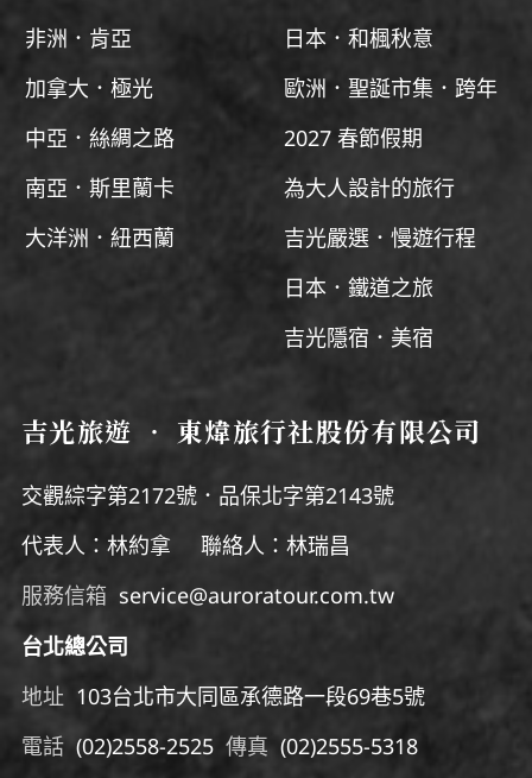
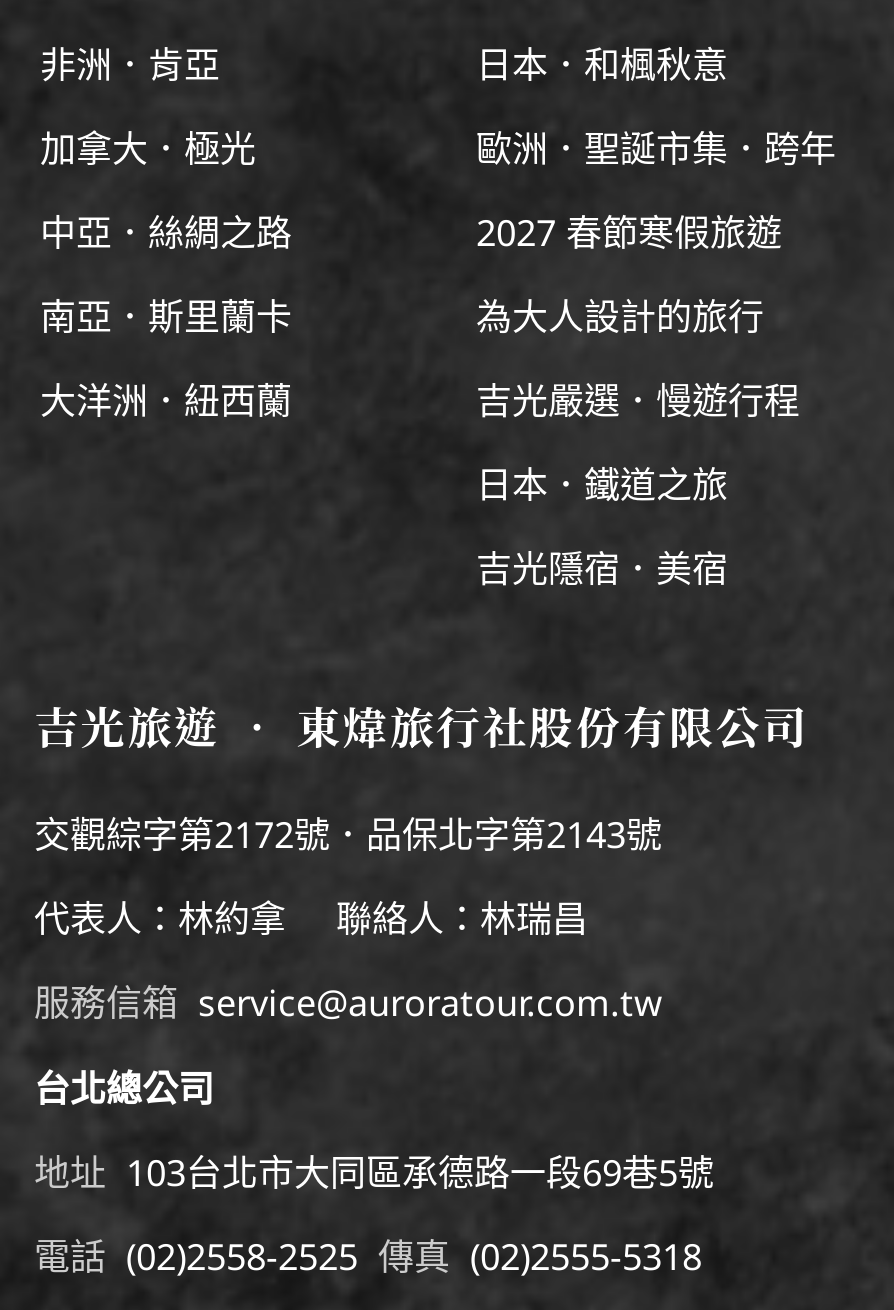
[284,128,423,152] 2027 春節假期 -> [476,216,782,256] 2027 春節寒假旅遊

